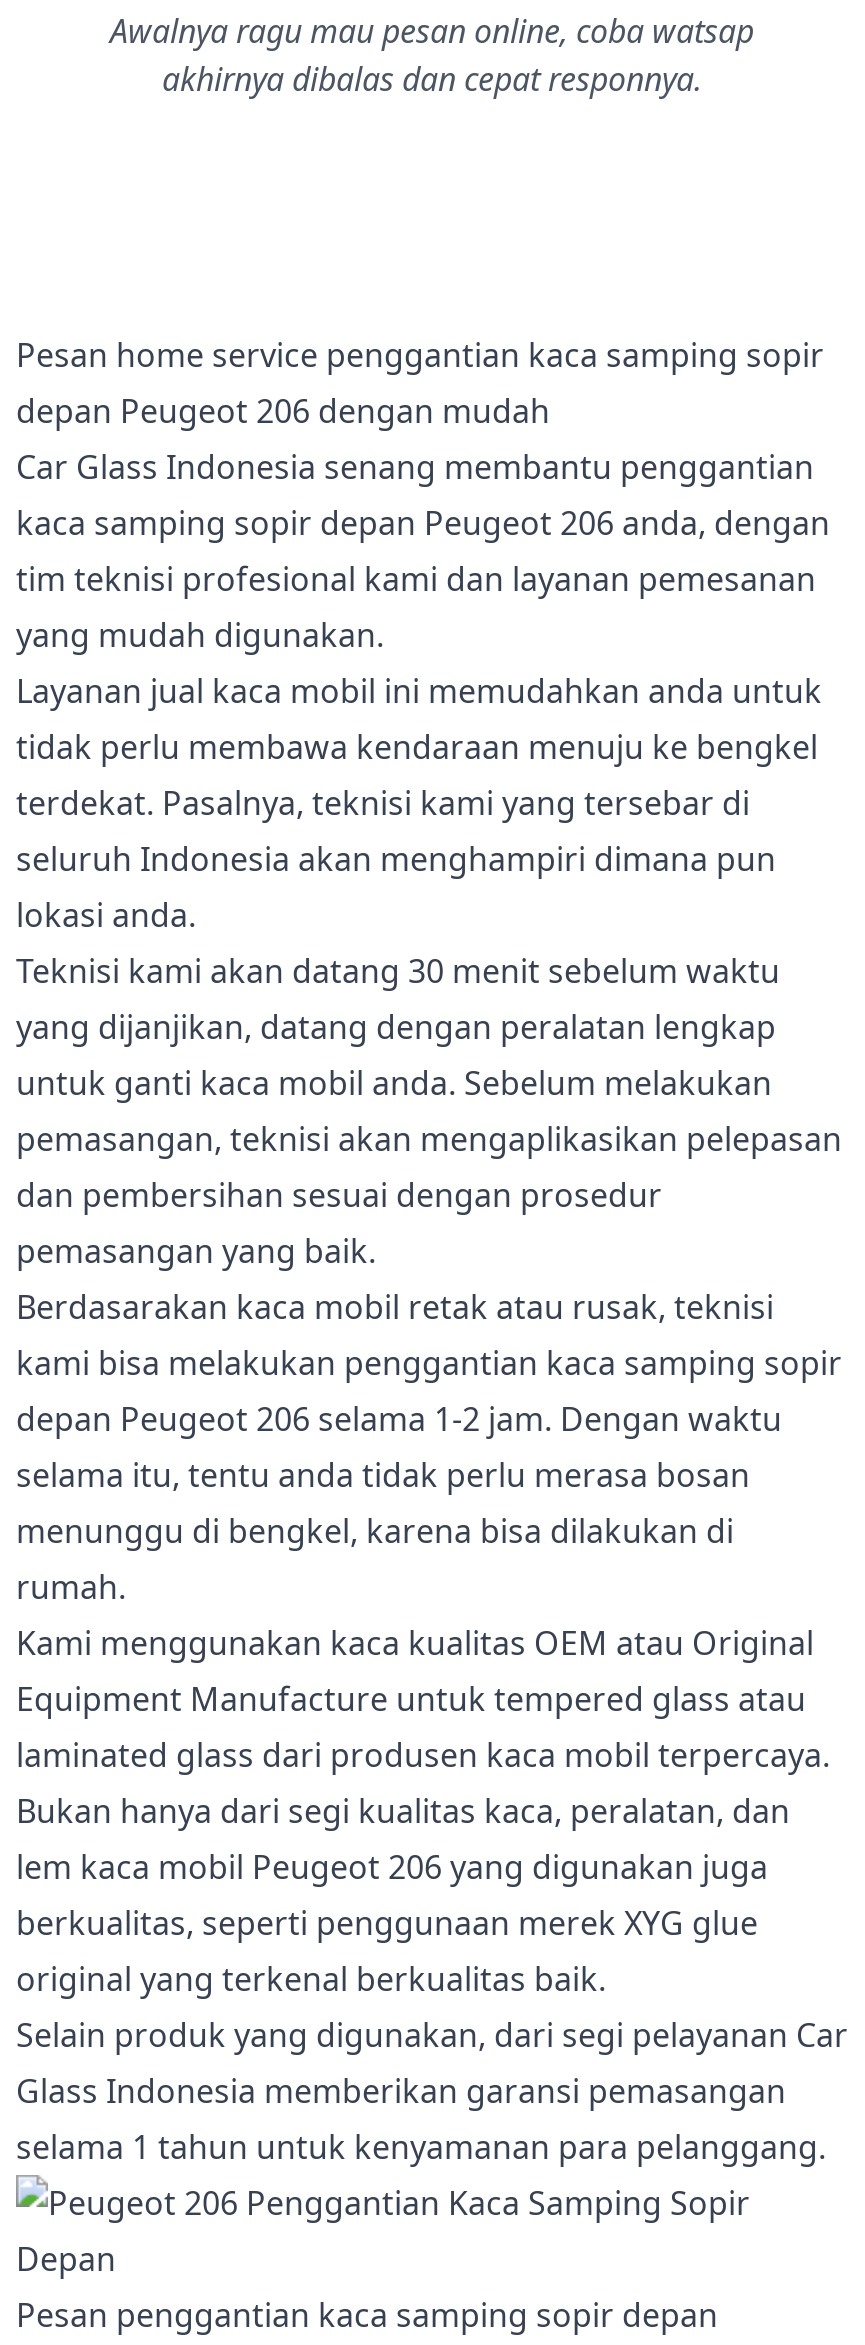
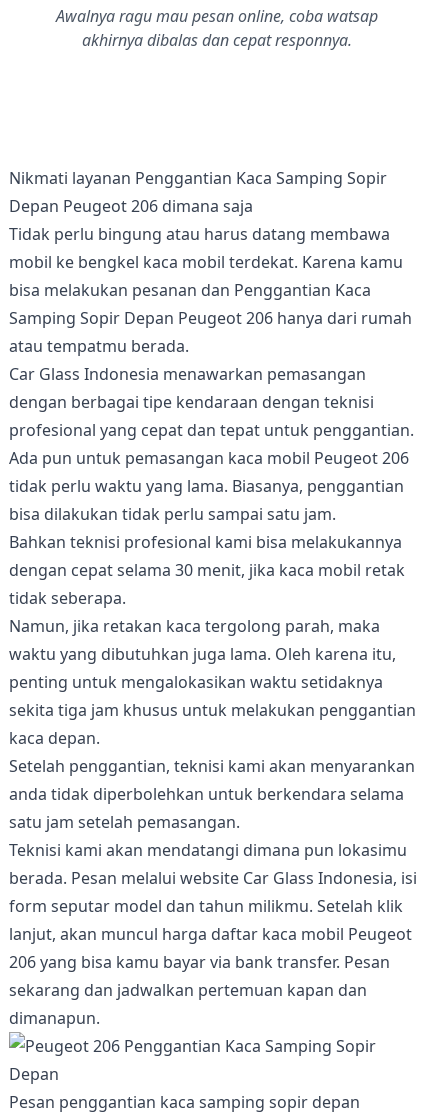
[16,333,848,2169] Pesan home service penggantian kaca samping sopir | depan Peugeot 206 dengan mudah | Car Glass Indonesia senang membantu penggantian | kaca samping sopir depan Peugeot 206 anda, dengan | tim teknisi profesional kami dan layanan pemesanan | yang mudah digunakan. | Layanan jual kaca mobil ini memudahkan anda untuk | tidak perlu membawa kendaraan menuju ke bengkel | terdekat. Pasalnya, teknisi kami yang tersebar di | seluruh Indonesia akan menghampiri dimana pun | lokasi anda. | Teknisi kami akan datang 30 menit sebelum waktu | yang dijanjikan, datang dengan peralatan lengkap | untuk ganti kaca mobil anda. Sebelum melakukan | pemasangan, teknisi akan mengaplikasikan pelepasan | dan pembersihan sesuai dengan prosedur | pemasangan yang baik. | Berdasarakan kaca mobil retak atau rusak, teknisi | kami bisa melakukan penggantian kaca samping sopir | depan Peugeot 206 selama 1-2 jam. Dengan waktu | selama itu, tentu anda tidak perlu merasa bosan | menunggu di bengkel, karena bisa dilakukan di | rumah. | Kami menggunakan kaca kualitas OEM atau Original | Equipment Manufacture untuk tempered glass atau | laminated glass dari produsen kaca mobil terpercaya. | Bukan hanya dari segi kualitas kaca, peralatan, dan | lem kaca mobil Peugeot 206 yang digunakan juga | berkualitas, seperti penggunaan merek XYG glue | original yang terkenal berkualitas baik. | Selain produk yang digunakan, dari segi pelayanan Car | Glass Indonesia memberikan garansi pemasangan | selama 1 tahun untuk kenyamanan para pelanggang. -> [9,167,417,1029] Nikmati layanan Penggantian Kaca Samping Sopir | Depan Peugeot 206 dimana saja | Tidak perlu bingung atau harus datang membawa | mobil ke bengkel kaca mobil terdekat. Karena kamu | bisa melakukan pesanan dan Penggantian Kaca | Samping Sopir Depan Peugeot 206 hanya dari rumah | atau tempatmu berada. | Car Glass Indonesia menawarkan pemasangan | dengan berbagai tipe kendaraan dengan teknisi | profesional yang cepat dan tepat untuk penggantian. | Ada pun untuk pemasangan kaca mobil Peugeot 206 | tidak perlu waktu yang lama. Biasanya, penggantian | bisa dilakukan tidak perlu sampai satu jam. | Bahkan teknisi profesional kami bisa melakukannya | dengan cepat selama 30 menit, jika kaca mobil retak | tidak seberapa. | Namun, jika retakan kaca tergolong parah, maka | waktu yang dibutuhkan juga lama. Oleh karena itu, | penting untuk mengalokasikan waktu setidaknya | sekita tiga jam khusus untuk melakukan penggantian | kaca depan. | Setelah penggantian, teknisi kami akan menyarankan | anda tidak diperbolehkan untuk berkendara selama | satu jam setelah pemasangan. | Teknisi kami akan mendatangi dimana pun lokasimu | berada. Pesan melalui website Car Glass Indonesia, isi | form seputar model dan tahun milikmu. Setelah klik | lanjut, akan muncul harga daftar kaca mobil Peugeot | 206 yang bisa kamu bayar via bank transfer. Pesan | sekarang dan jadwalkan pertemuan kapan dan | dimanapun.

